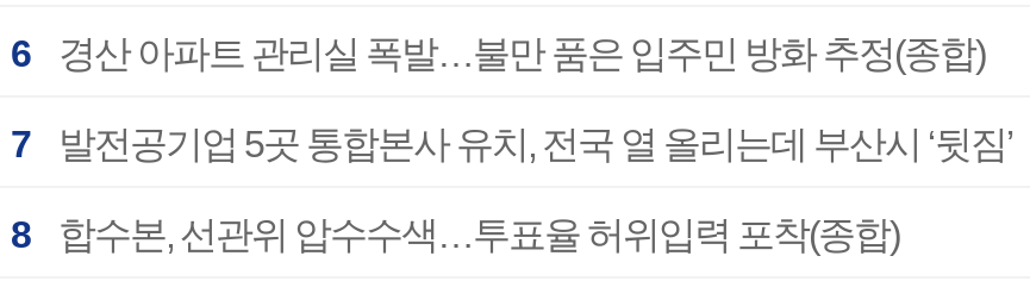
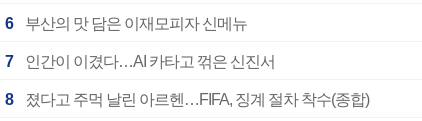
[58,33,985,74] 경산 아파트 관리실 폭발…불만 품은 입주민 방화 추정(종합) -> [25,15,247,32] 부산의 맛 담은 이재모피자 신메뉴
[58,124,1013,164] 발전공기업 5곳 통합본사 유치, 전국 열 올리는데 부산시 ‘뒷짐’ -> [25,53,275,70] 인간이 이겼다…AI 카타고 꺾은 신진서
[58,214,899,255] 합수본, 선관위 압수수색…투표율 허위입력 포착(종합) -> [25,91,369,108] 졌다고 주먹 날린 아르헨…FIFA, 징계 절차 착수(종합)

